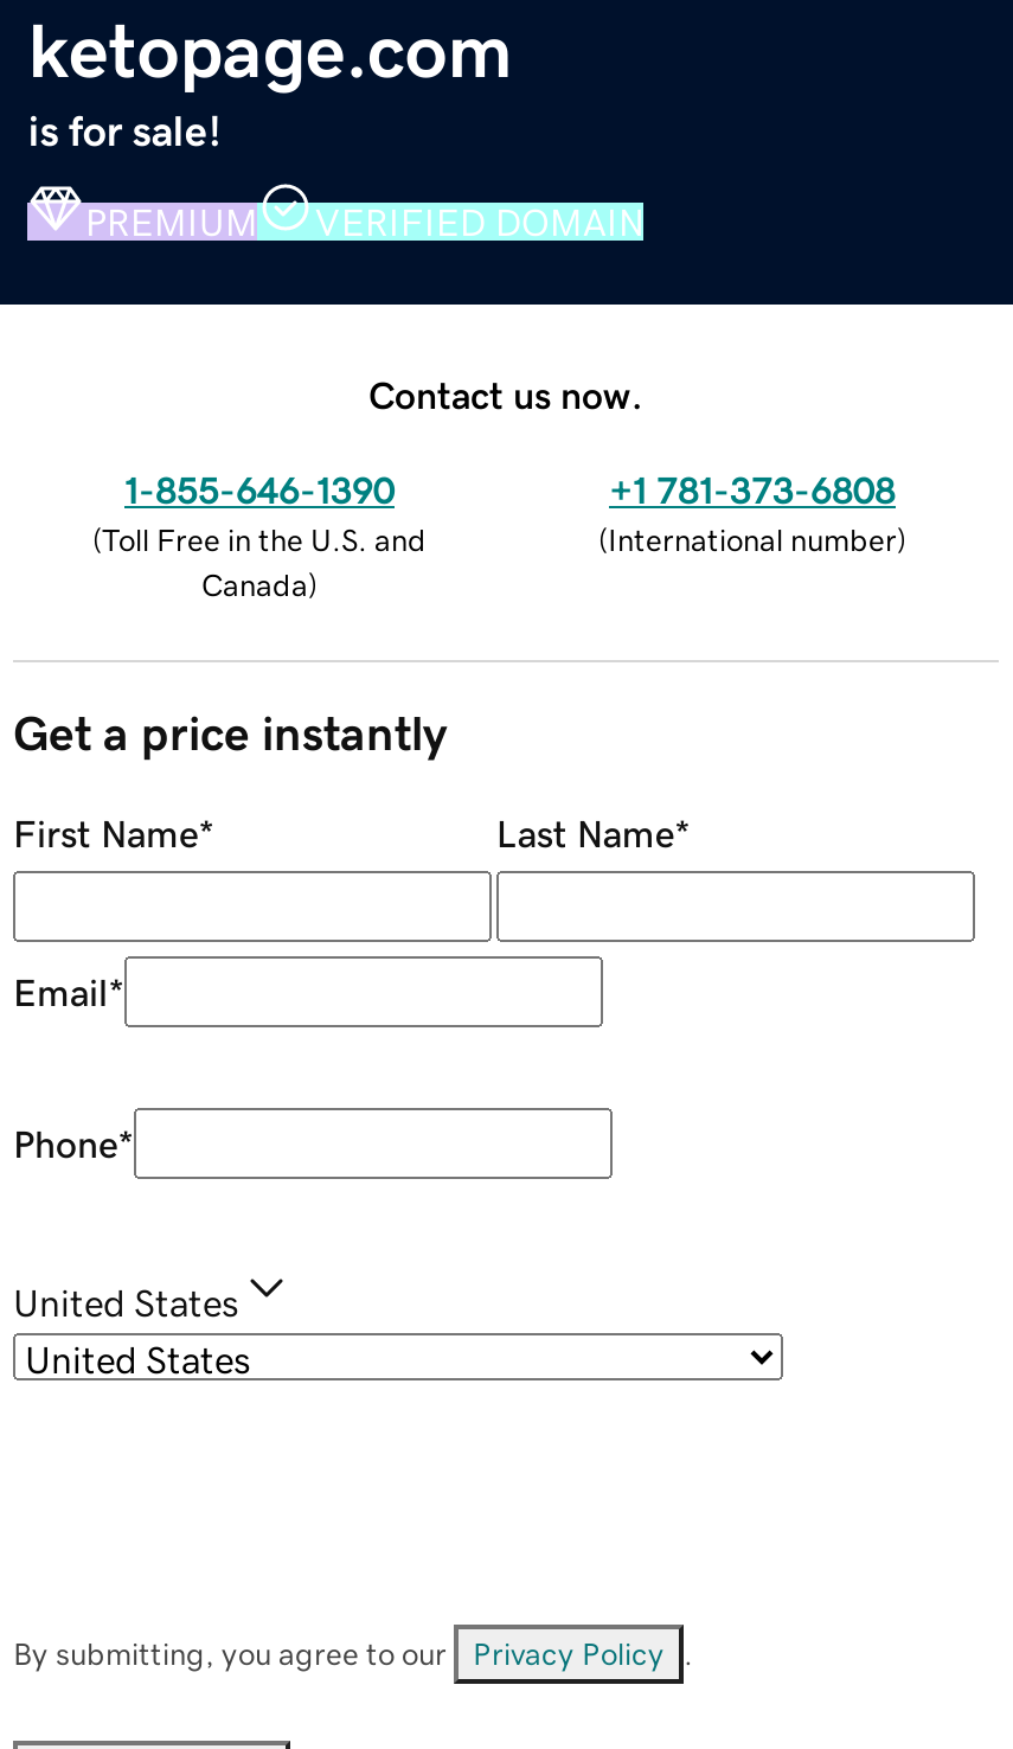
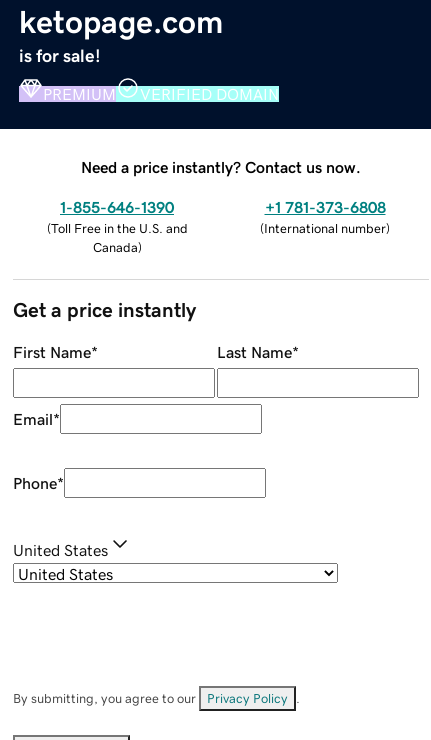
[368,375,643,413] Contact us now. -> [81,159,361,175] Need a price instantly? Contact us now.

